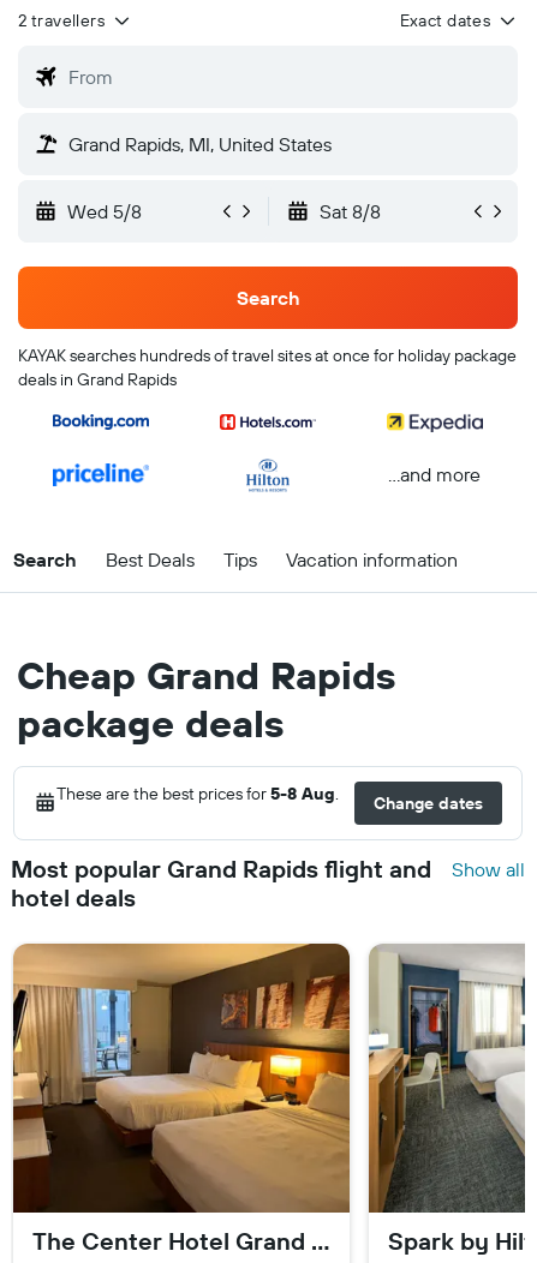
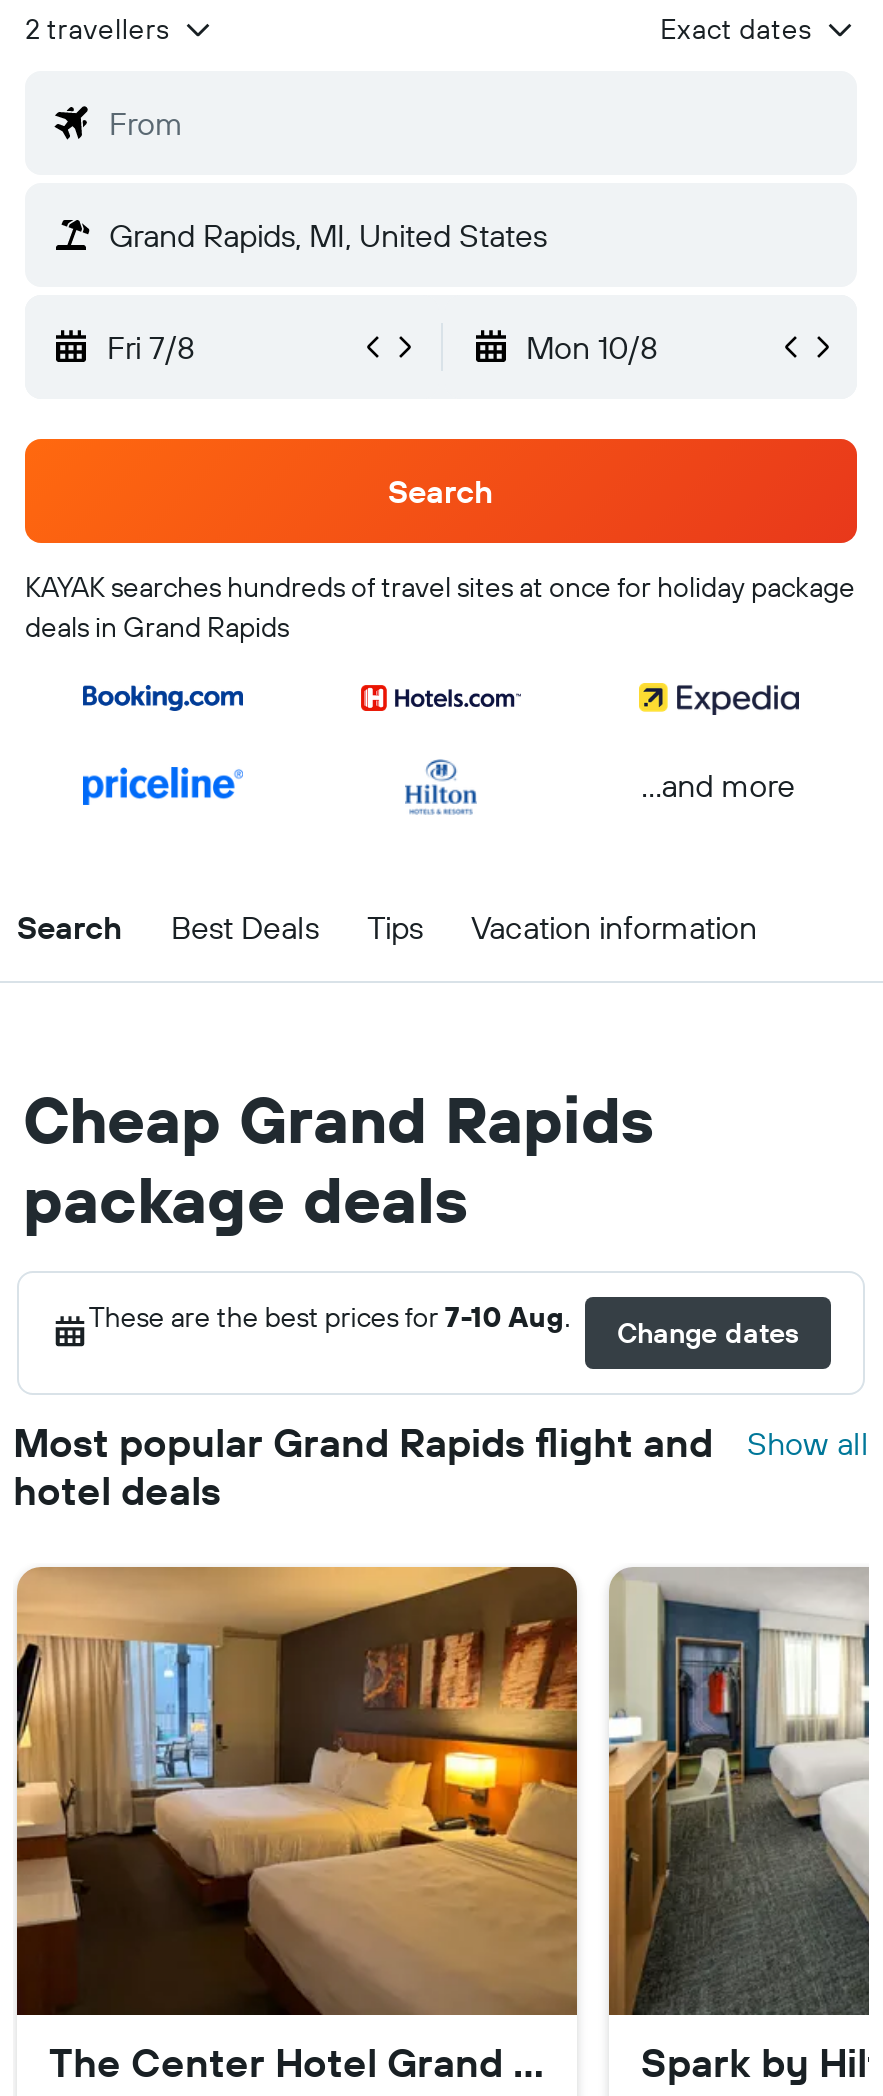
[67,199,380,223] Wed 5/8 | Sat 8/8 -> [107,327,658,367] Fri 7/8 | Mon 10/8
[56,783,339,804] These are the best prices for 5-8 Aug. -> [89,1299,571,1335] These are the best prices for 7-10 Aug.

